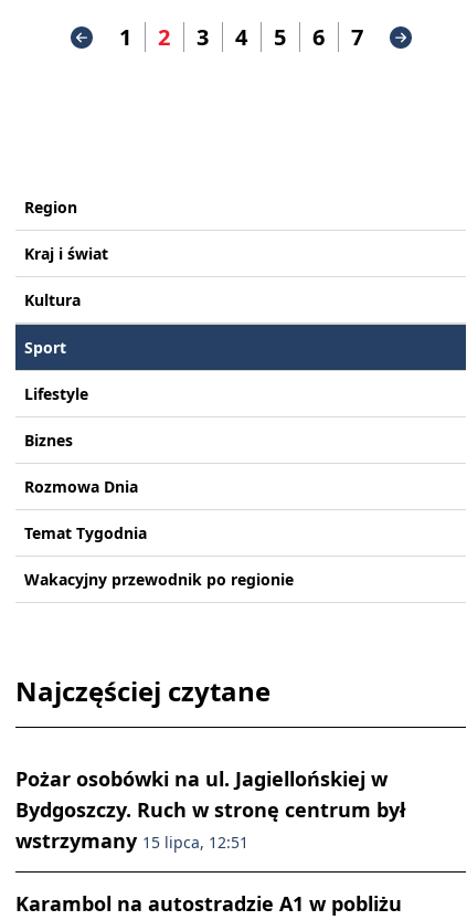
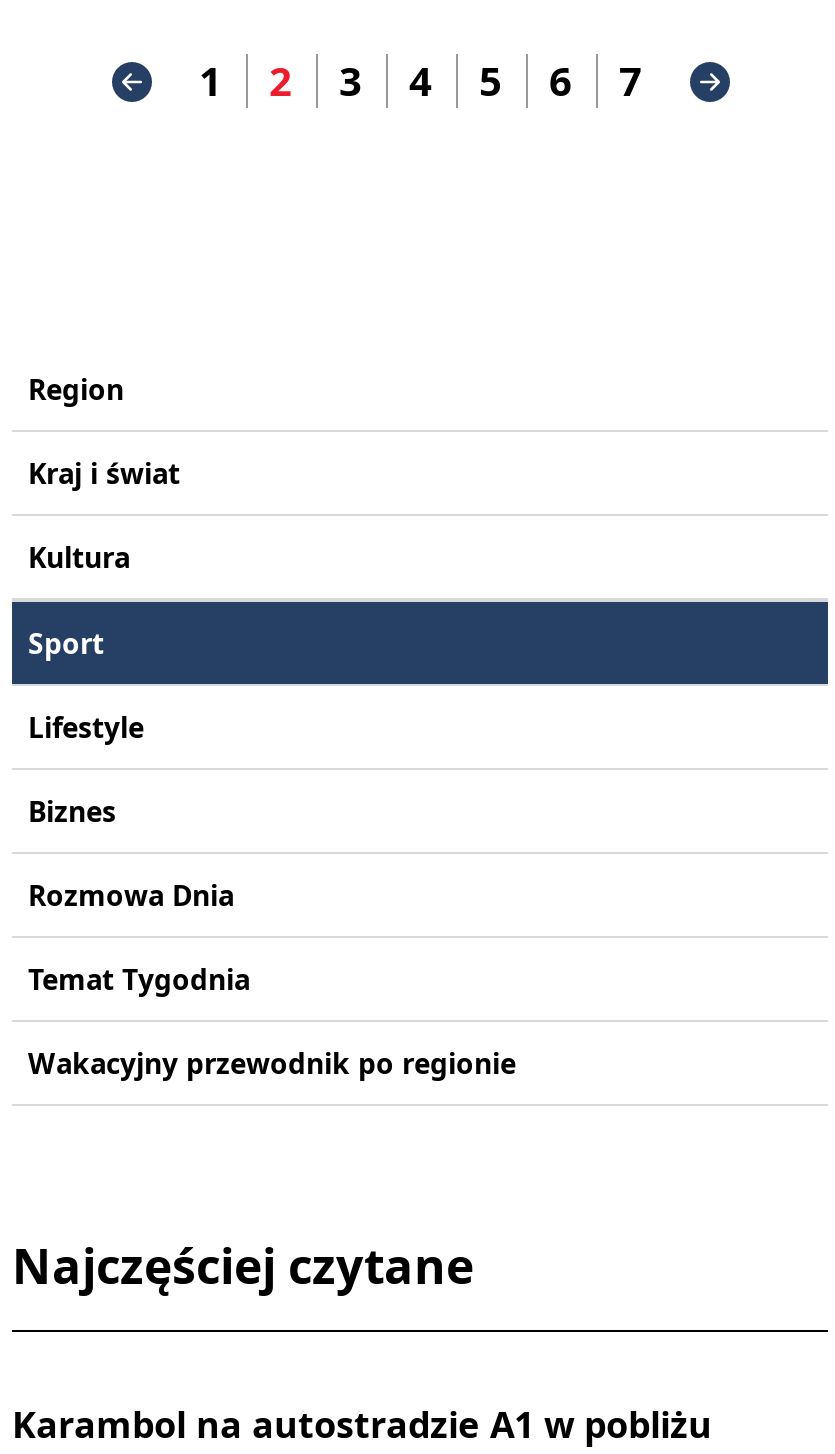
[15,765,405,854] Pożar osobówki na ul. Jagiellońskiej w | Bydgoszczy. Ruch w stronę centrum był | wstrzymany 15 lipca, 12:51 -> none

